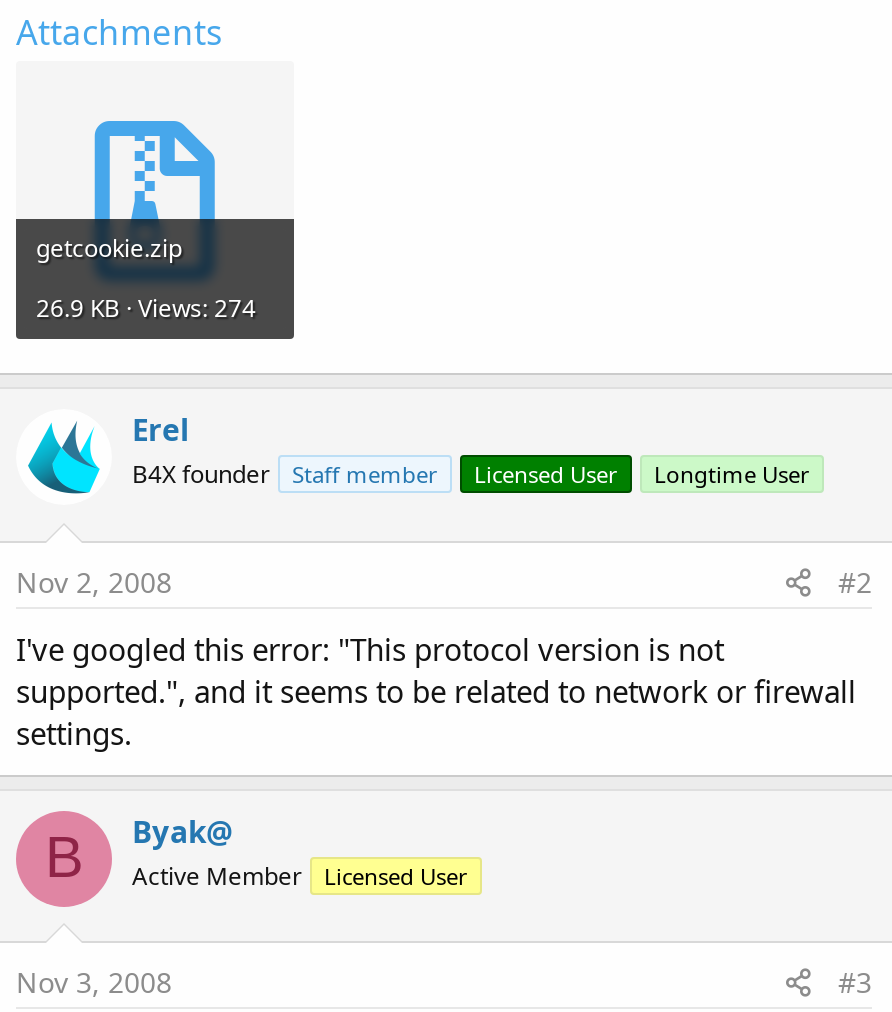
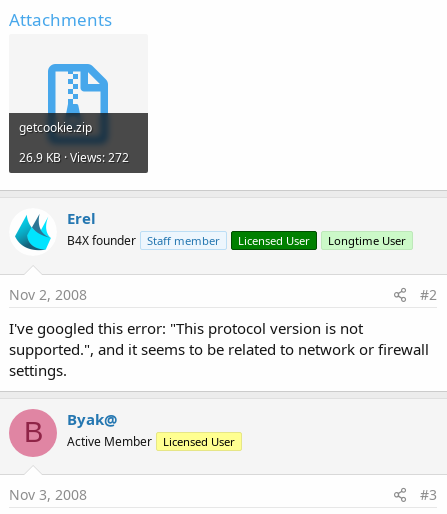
[36,290,256,324] 26.9 KB · Views: 274 -> [19,149,129,166] 26.9 KB · Views: 272

